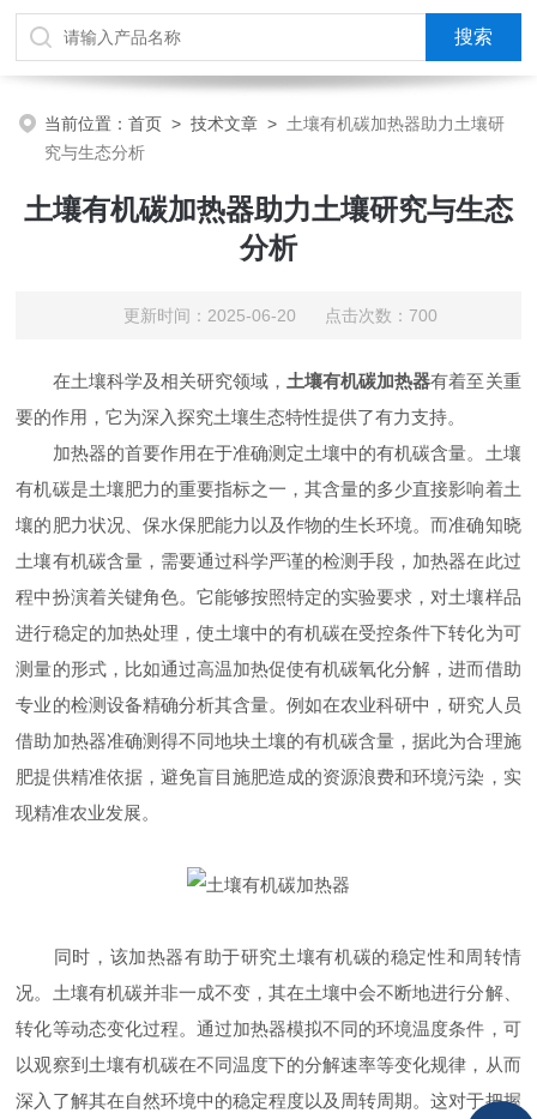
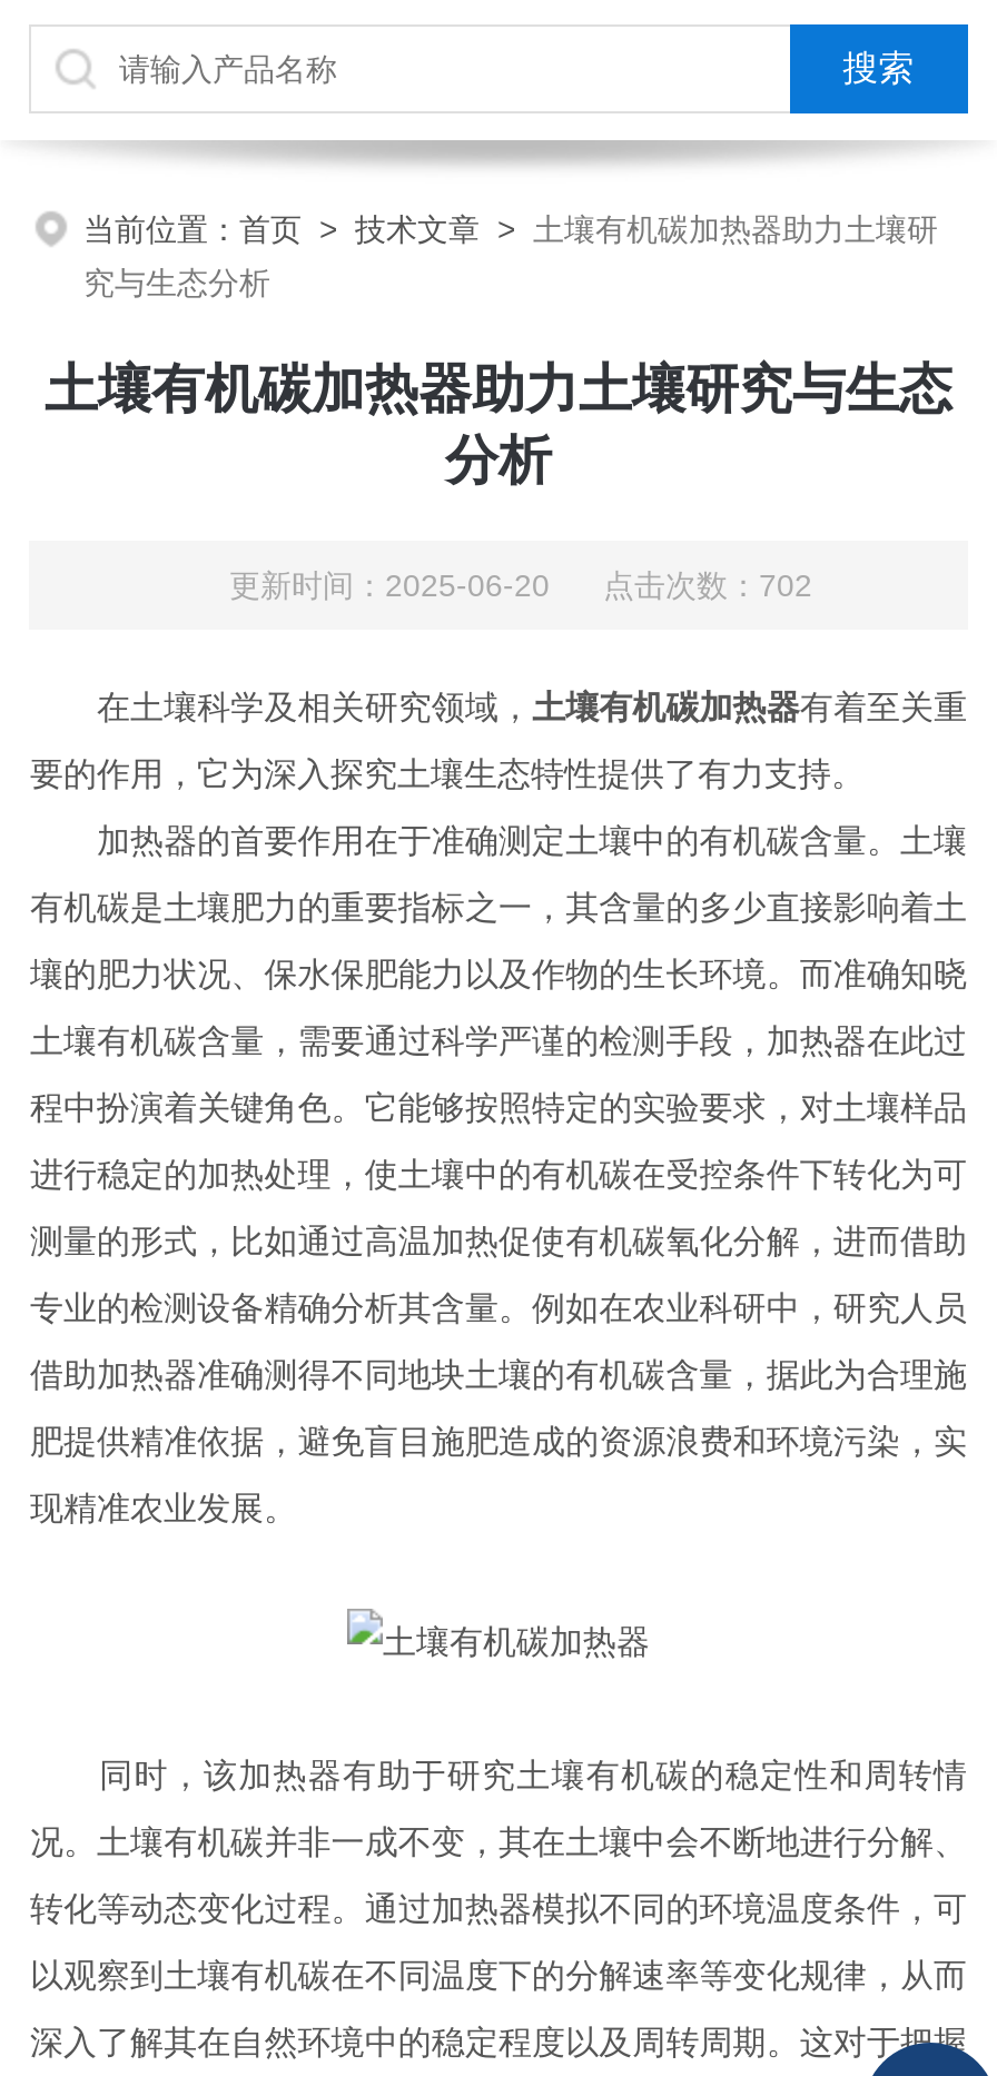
[123,306,438,325] 更新时间：2025-06-20 点击次数：700 -> [229,567,812,603] 更新时间：2025-06-20 点击次数：702

